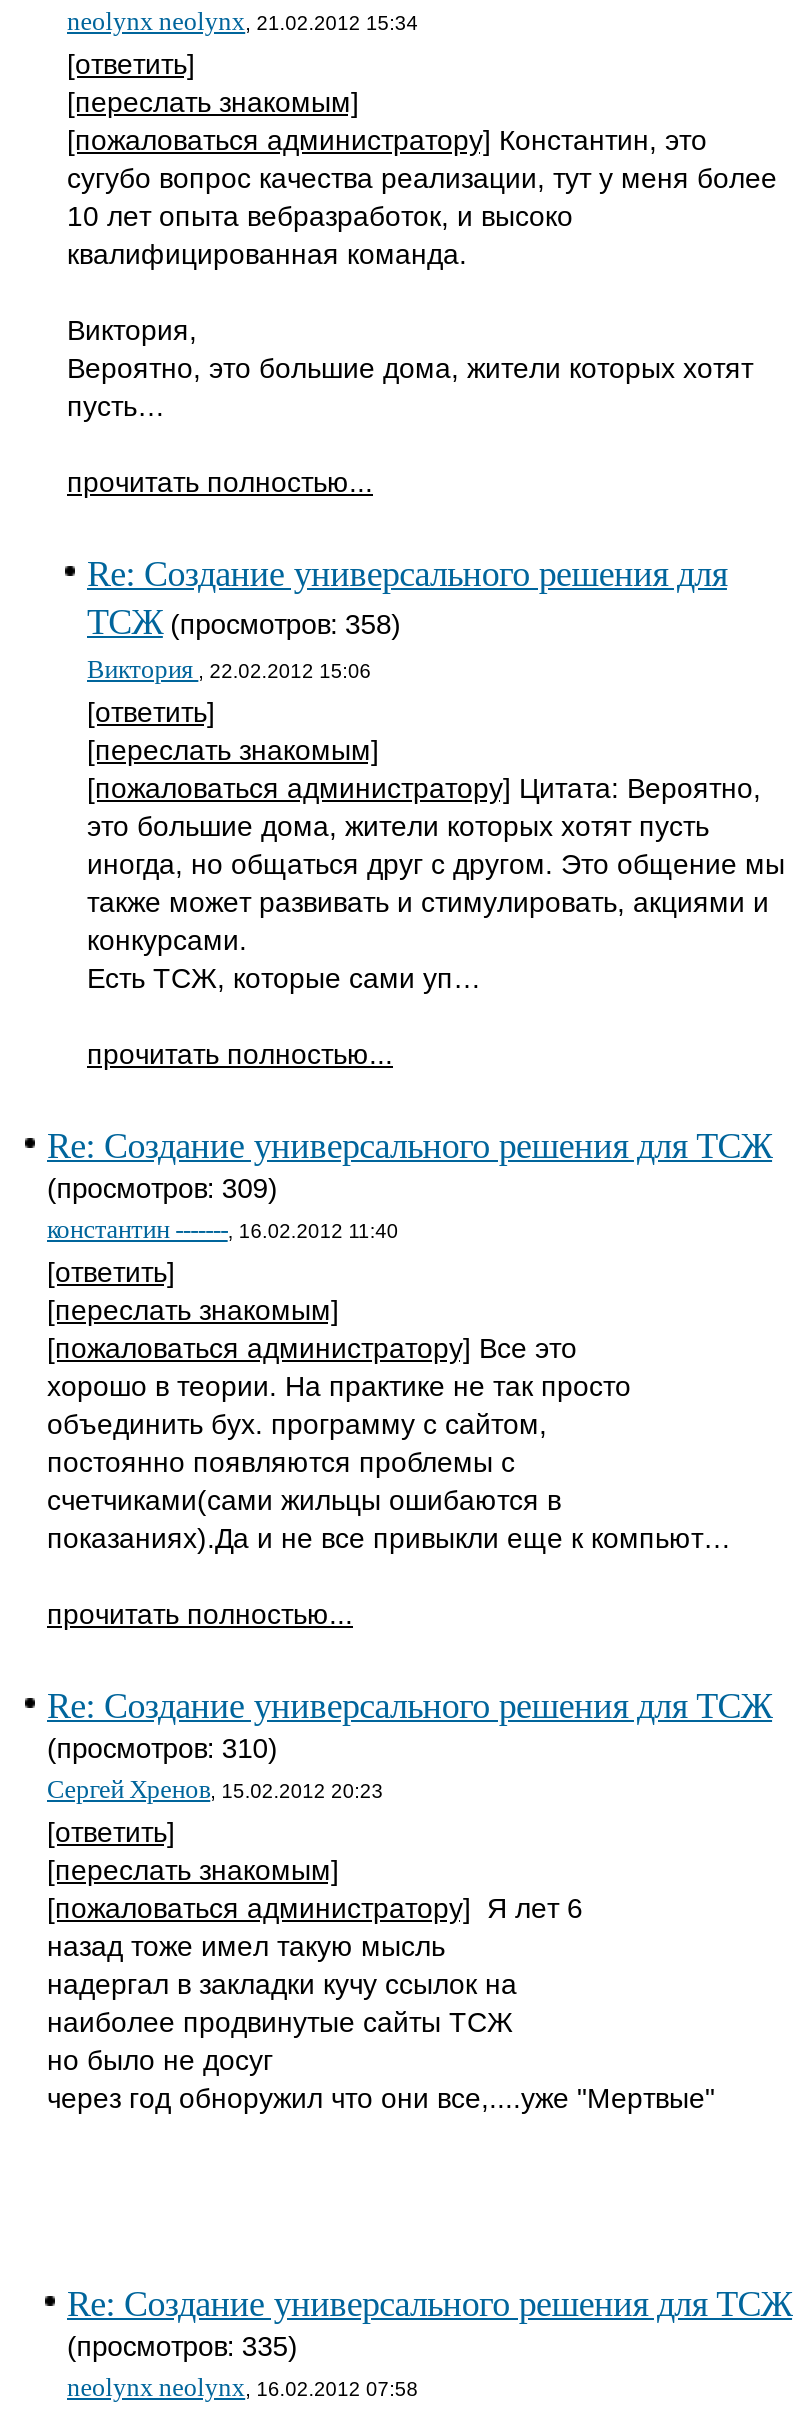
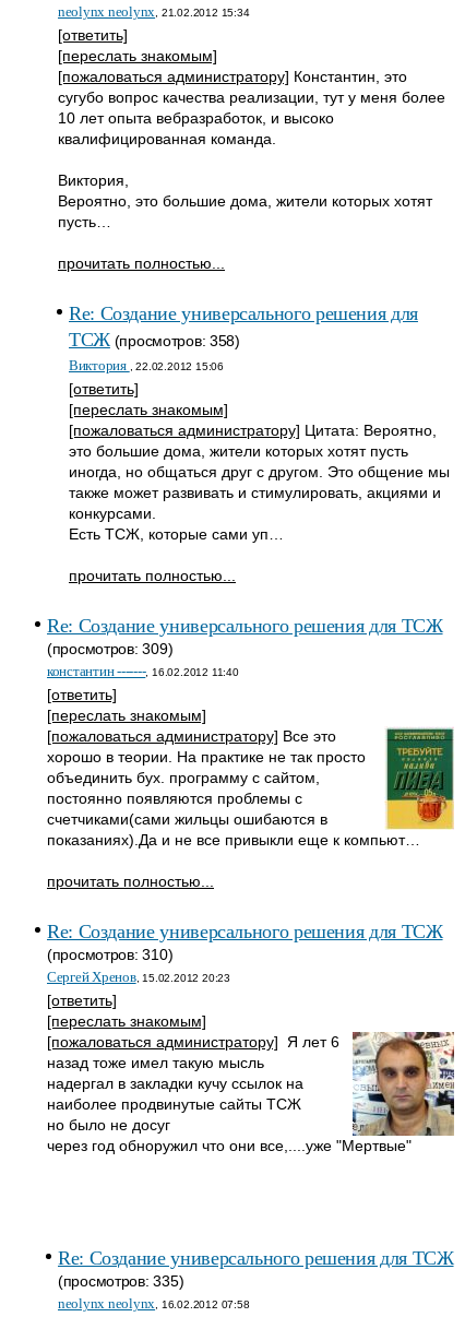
none -> [384,727,455,831] [image]
none -> [351,1031,455,1137] [image]

